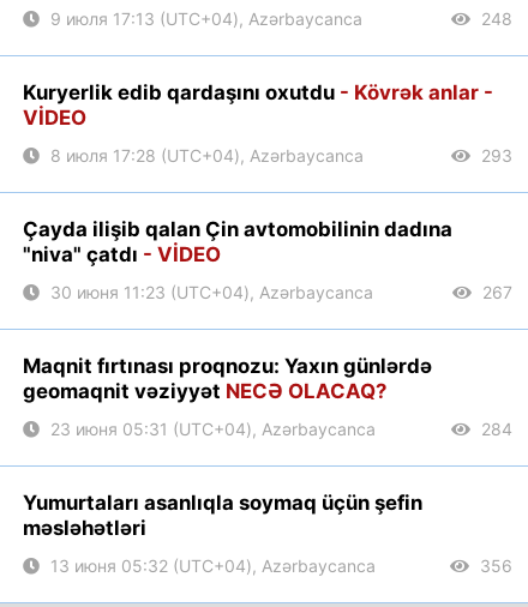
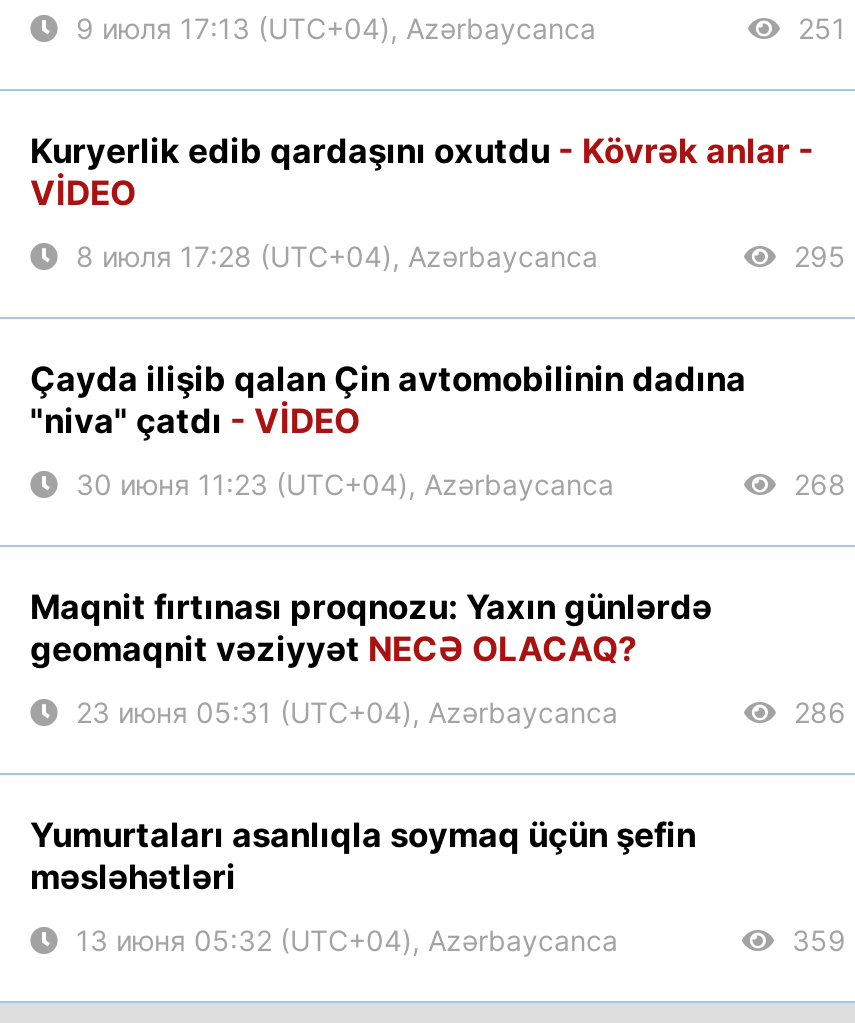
[476,8,512,29] 248 -> [790,11,846,45] 251
[476,145,512,166] 293 -> [786,239,846,273] 295
[478,282,512,302] 267 -> [786,467,846,501] 268
[476,419,512,439] 284 -> [786,695,846,729] 286
[475,555,512,576] 356 -> [784,923,846,957] 359

